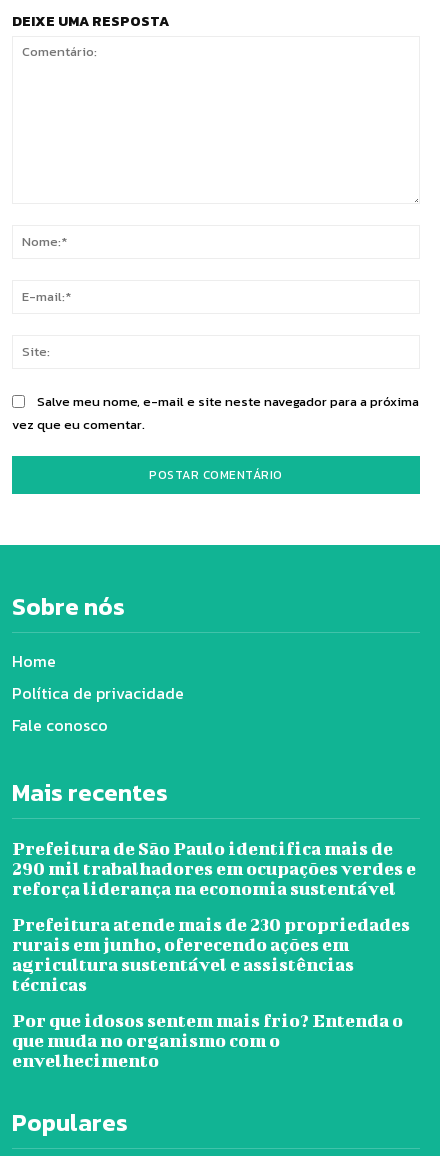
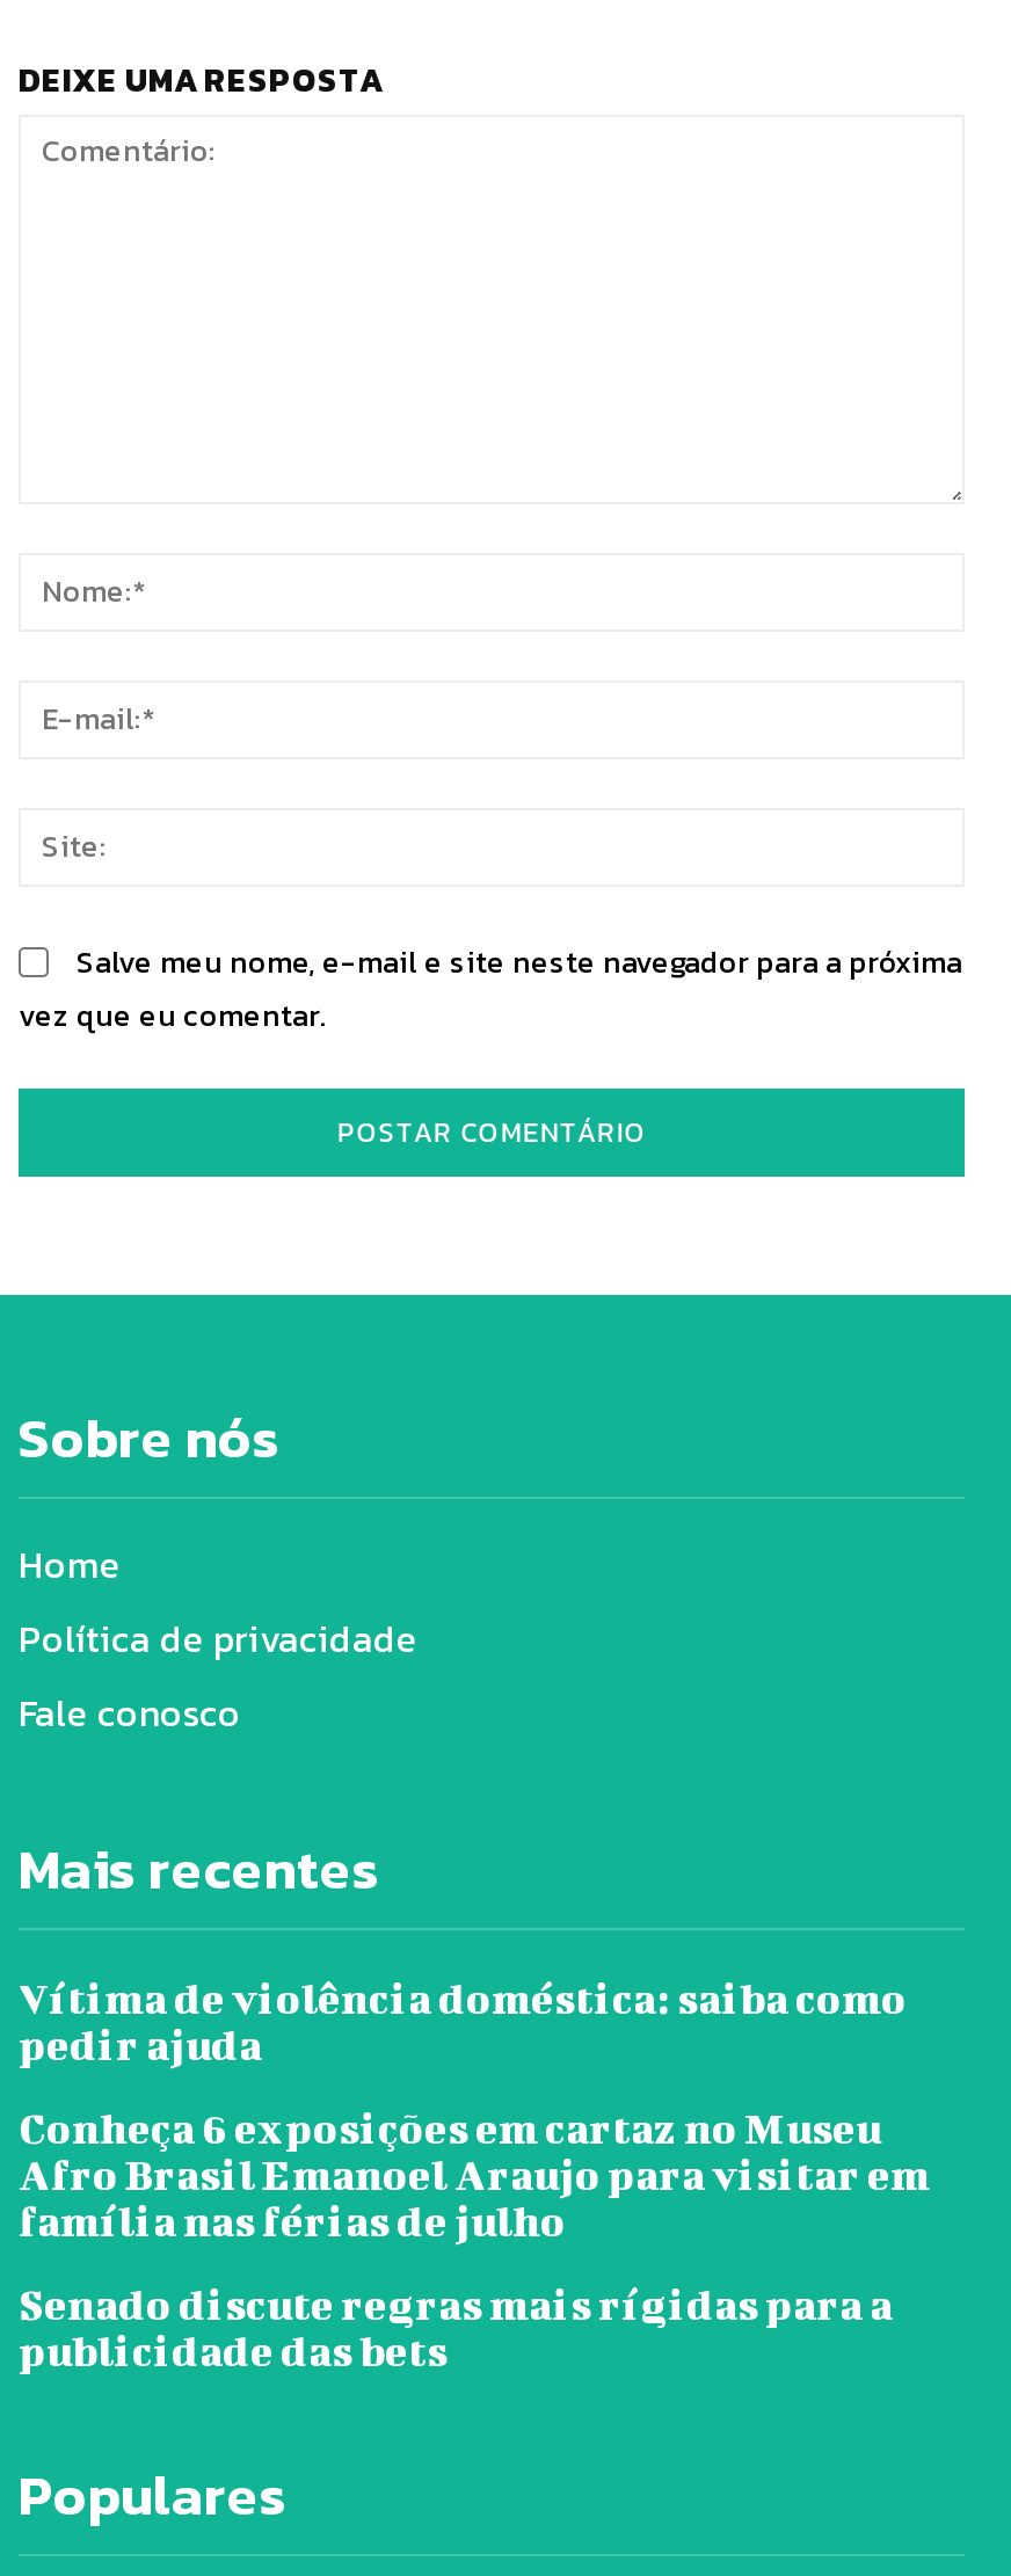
[12,838,416,899] Prefeitura de São Paulo identifica mais de | 290 mil trabalhadores em ocupações verdes e | reforça liderança na economia sustentável -> [19,1974,907,2069] Vítima de violência doméstica: saiba como | pedir ajuda
[12,914,410,995] Prefeitura atende mais de 230 propriedades | rurais em junho, oferecendo ações em | agricultura sustentável e assistências | técnicas -> [19,2104,930,2245] Conheça 6 exposições em cartaz no Museu | Afro Brasil Emanoel Araujo para visitar em | família nas férias de julho
[12,1010,403,1071] Por que idosos sentem mais frio? Entenda o | que muda no organismo com o | envelhecimento -> [19,2280,893,2375] Senado discute regras mais rígidas para a | publicidade das bets

